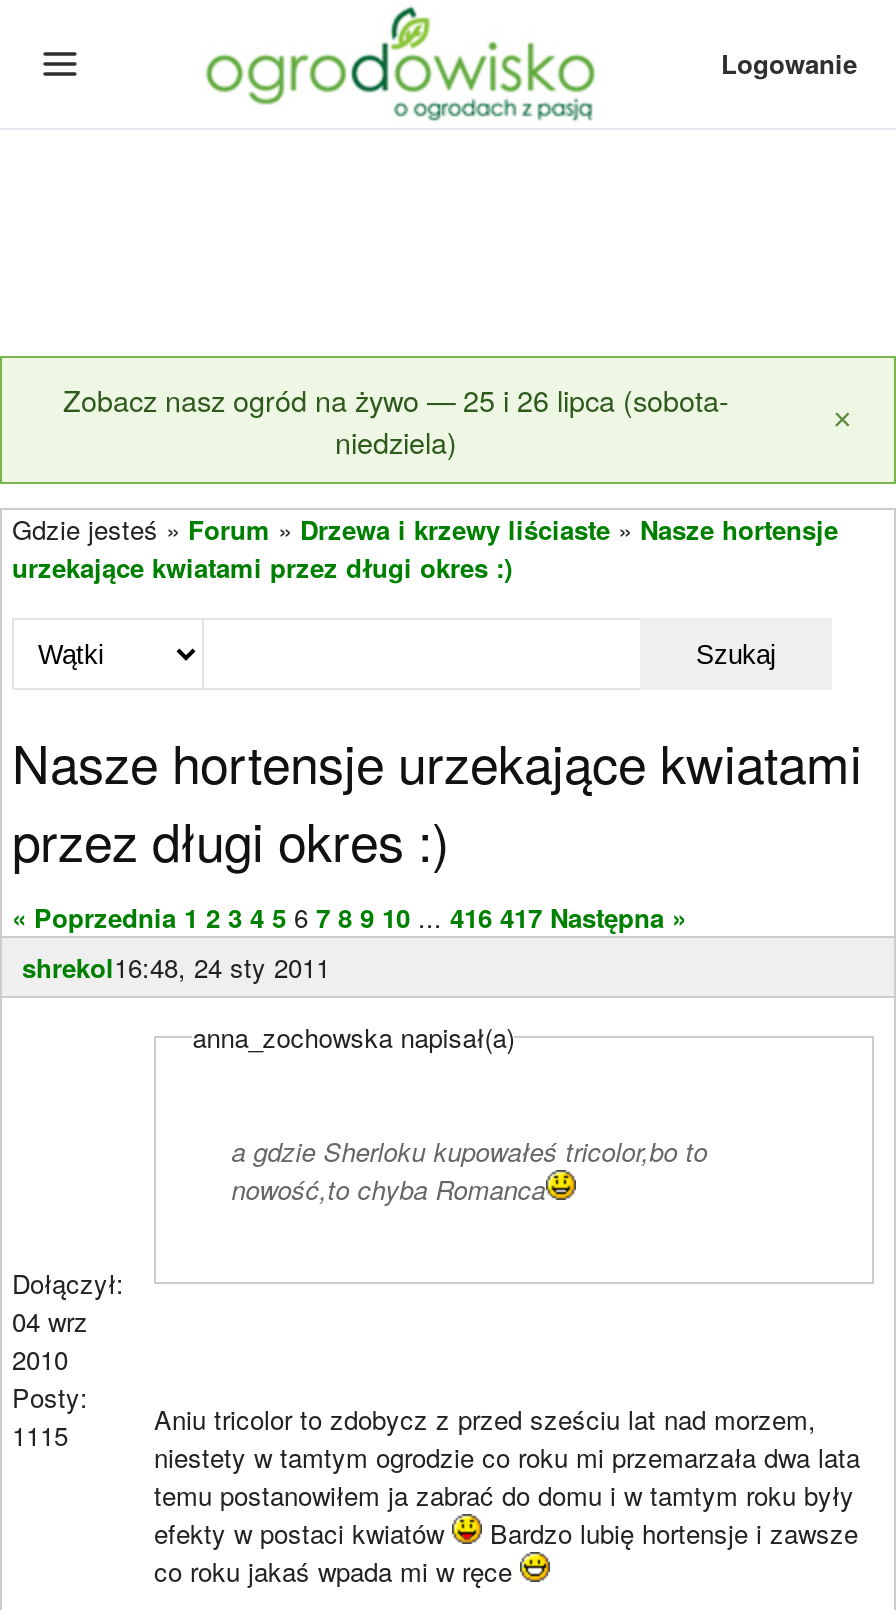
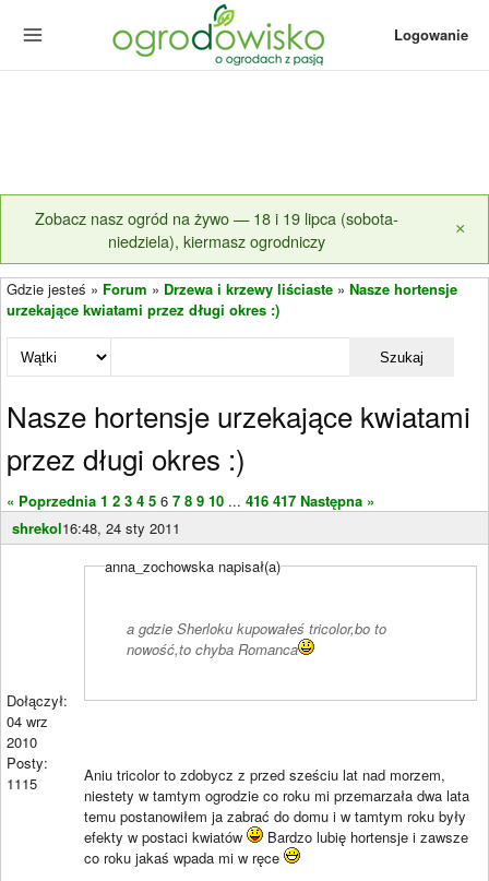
[63,378,729,462] Zobacz nasz ogród na żywo — 25 i 26 lipca (sobota- | niedziela) -> [34,206,398,252] Zobacz nasz ogród na żywo — 18 i 19 lipca (sobota- | niedziela), kiermasz ogrodniczy

